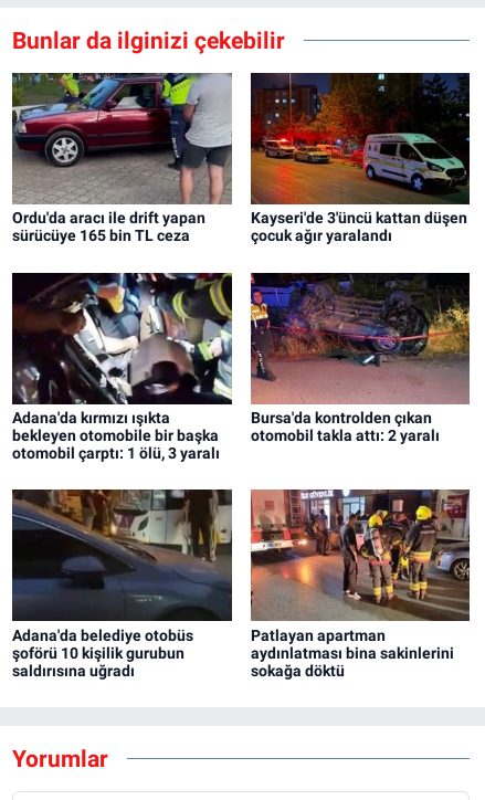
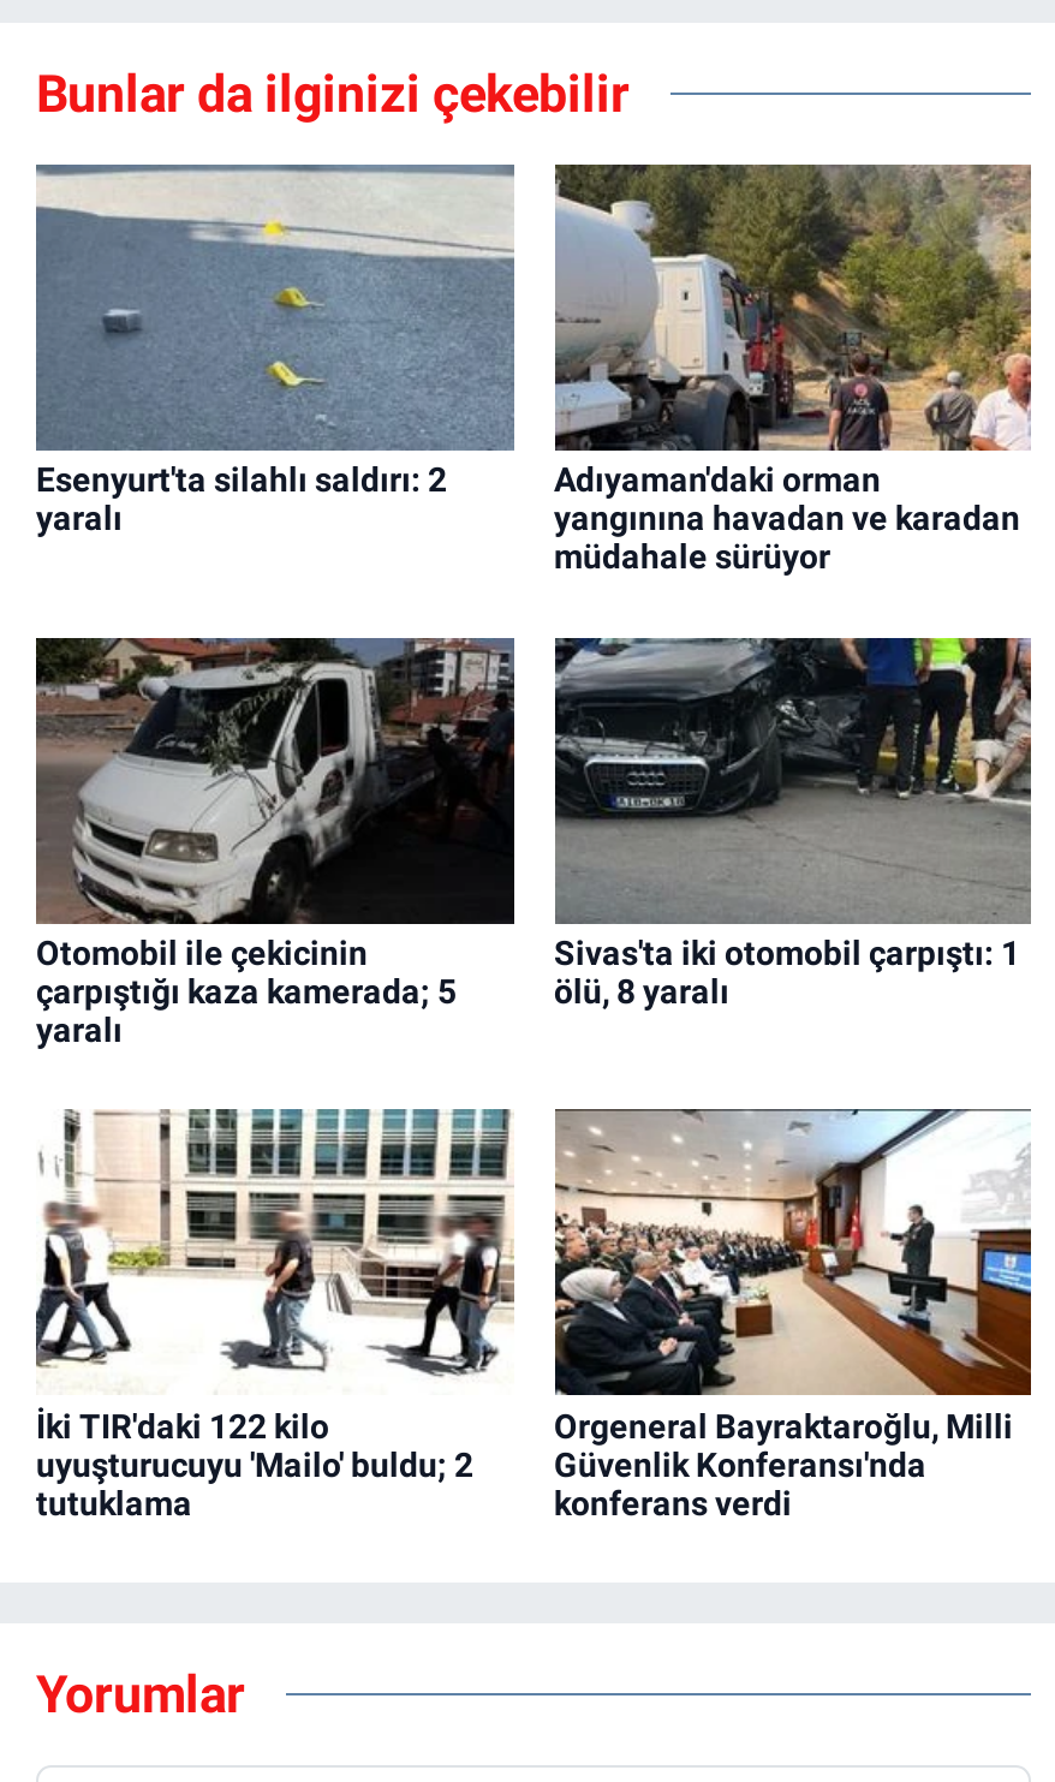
[11,72,232,244] [image] | Ordu'da aracı ile drift yapan | sürücüye 165 bin TL ceza -> [34,162,514,537] [image] | Esenyurt'ta silahlı saldırı: 2 | yaralı
[250,72,471,244] [image] | Kayseri'de 3'üncü kattan düşen | çocuk ağır yaralandı -> [554,162,1033,576] [image] | Adıyaman'daki orman | yangınına havadan ve karadan | müdahale sürüyor
[12,272,233,462] [image] | Adana'da kırmızı ışıkta | bekleyen otomobile bir başka | otomobil çarptı: 1 ölü, 3 yaralı -> [34,636,517,1049] [image] | Otomobil ile çekicinin | çarpıştığı kaza kamerada; 5 | yaralı
[250,272,471,444] [image] | Bursa'da kontrolden çıkan | otomobil takla attı: 2 yaralı -> [554,636,1033,1010] [image] | Sivas'ta iki otomobil çarpıştı: 1 | ölü, 8 yaralı
[11,488,233,679] [image] | Adana'da belediye otobüs | şoförü 10 kişilik gurubun | saldırısına uğradı -> [36,1107,514,1522] [image] | İki TIR'daki 122 kilo | uyuşturucuyu 'Mailo' buldu; 2 | tutuklama
[250,488,471,679] [image] | Patlayan apartman | aydınlatması bina sakinlerini | sokağa döktü -> [553,1107,1033,1522] [image] | Orgeneral Bayraktaroğlu, Milli | Güvenlik Konferansı'nda | konferans verdi

